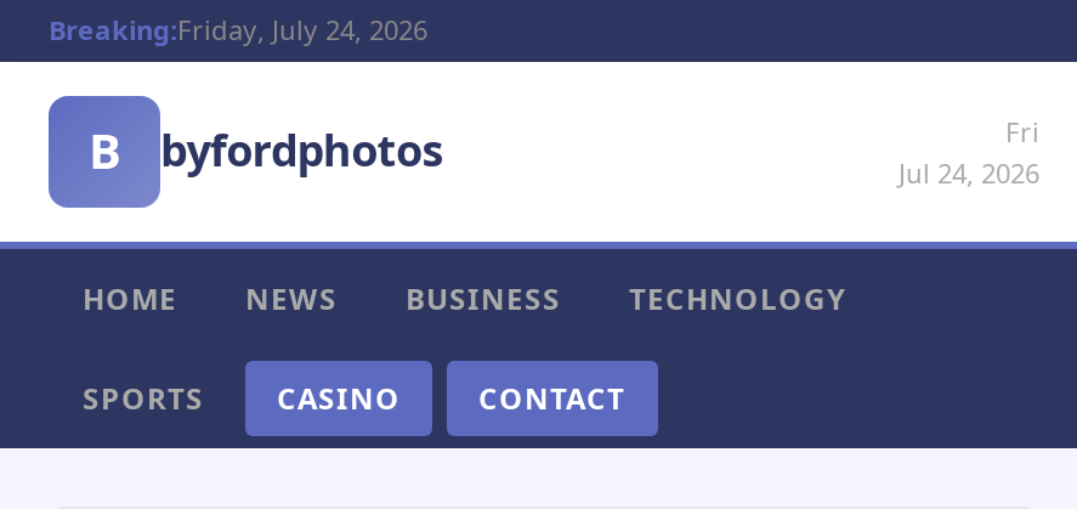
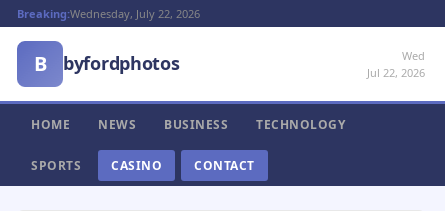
[49,11,427,47] Breaking:Friday, July 24, 2026 -> [17,6,200,21] Breaking:Wednesday, July 22, 2026
[899,113,1039,191] Fri | Jul 24, 2026 -> [367,48,425,80] Wed | Jul 22, 2026

